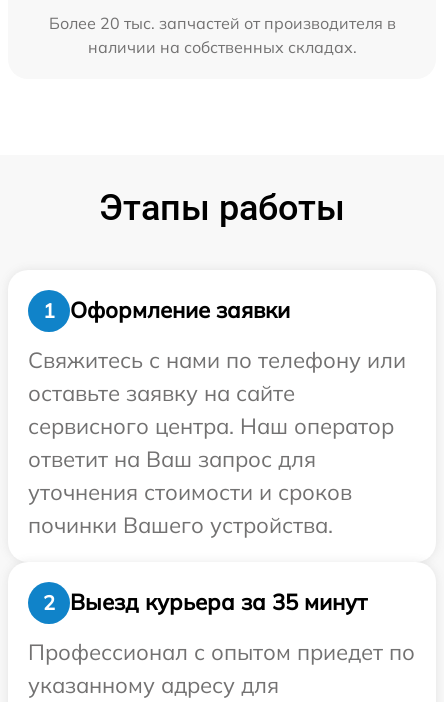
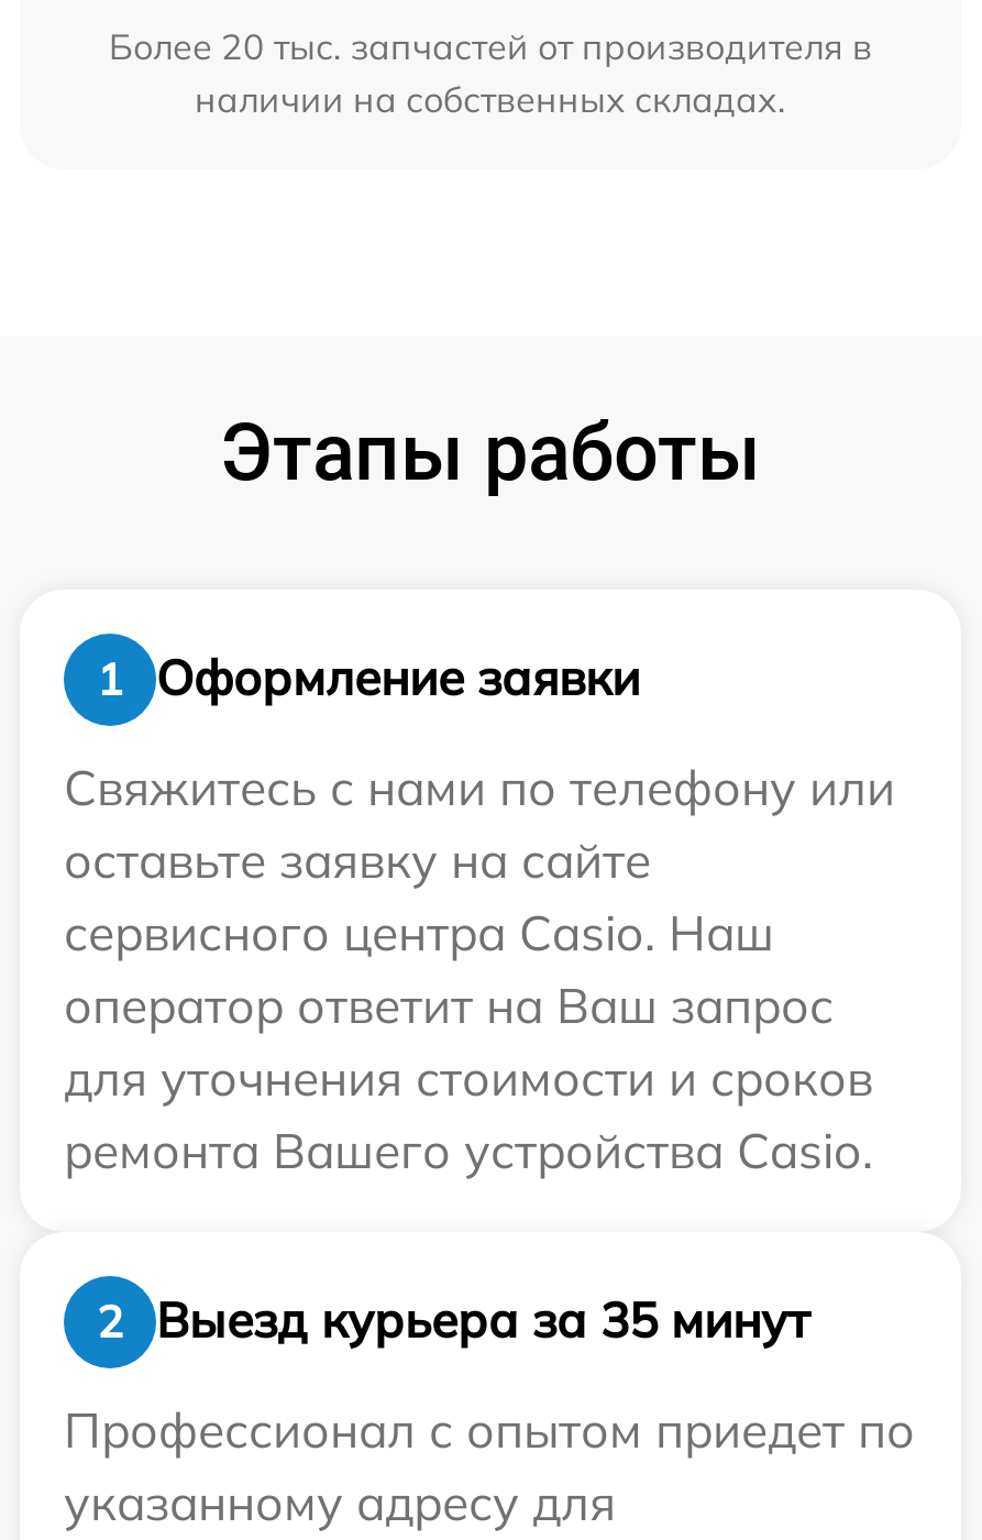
[28,412,394,539] сервисного центра. Наш оператор | ответит на Ваш запрос для | уточнения стоимости и сроков | починки Вашего устройства. -> [64,902,873,1181] сервисного центра Casio. Наш | оператор ответит на Ваш запрос | для уточнения стоимости и сроков | ремонта Вашего устройства Casio.

